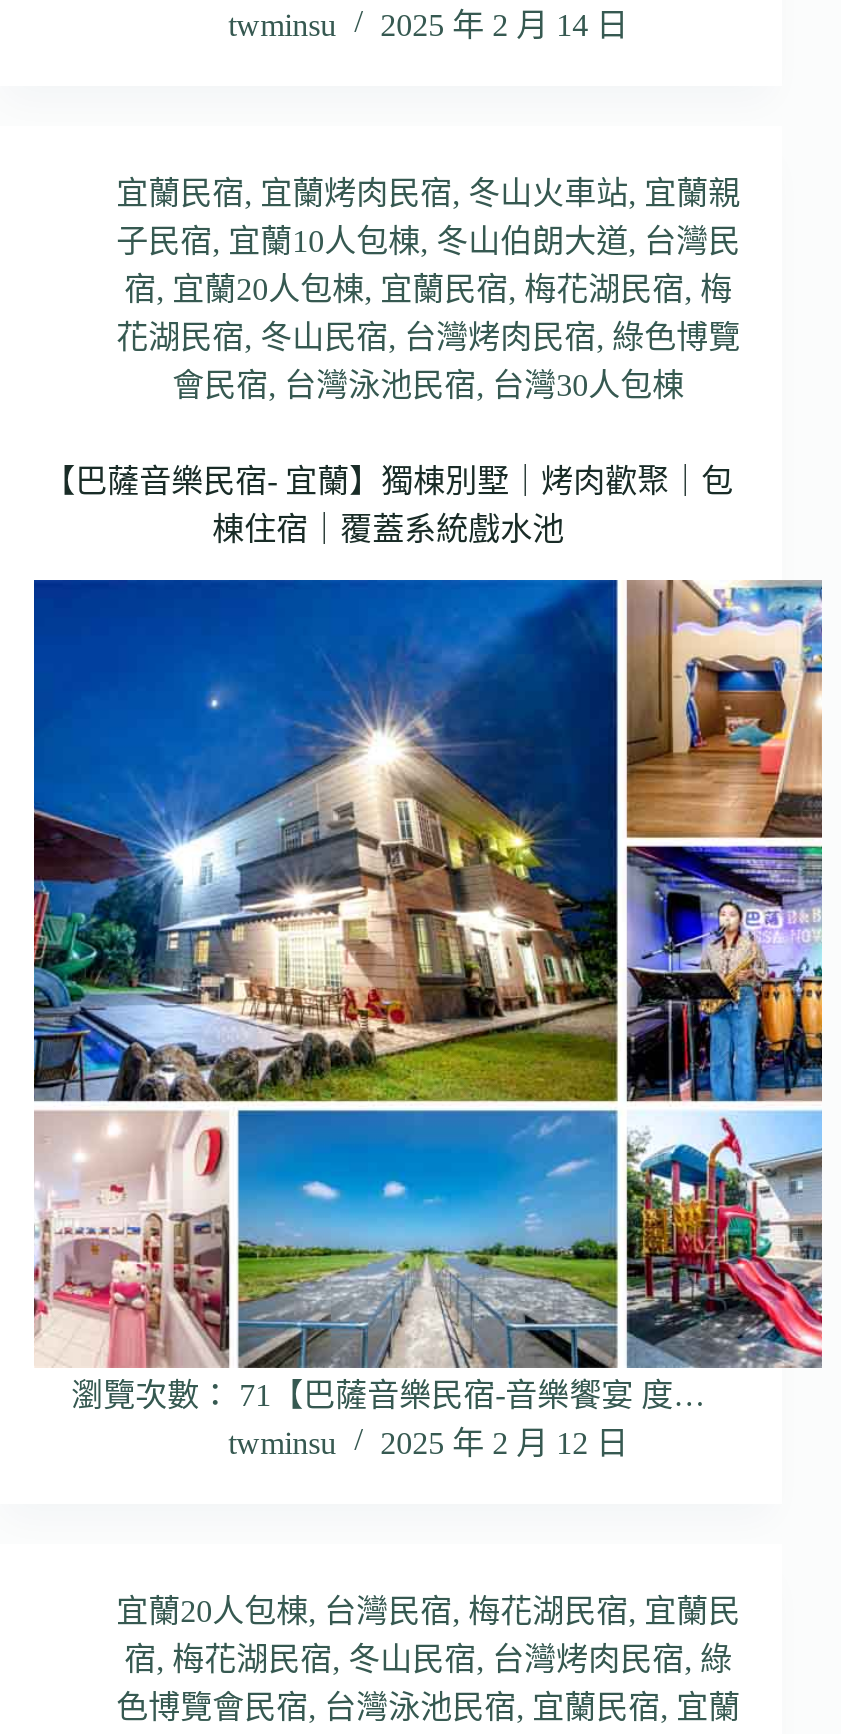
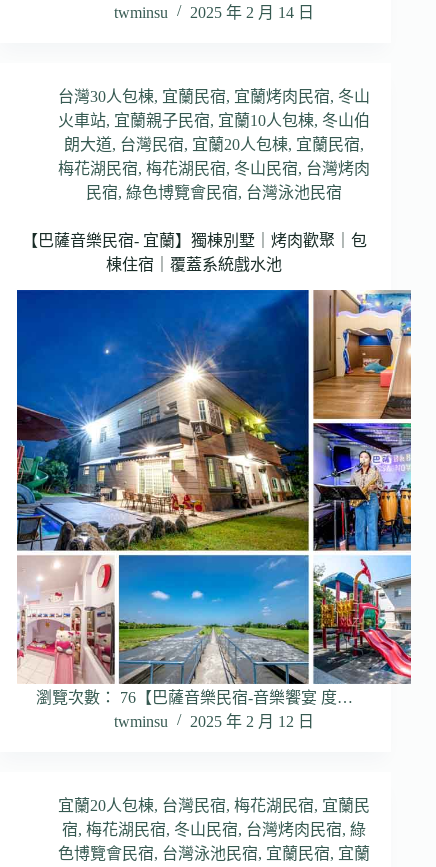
[116,176,740,210] 宜蘭民宿,宜蘭烤肉民宿,冬山火車站,宜蘭親 -> [58,88,370,105] 台灣30人包棟,宜蘭民宿,宜蘭烤肉民宿,冬山
[116,224,740,258] 子民宿,宜蘭10人包棟,冬山伯朗大道,台灣民 -> [58,112,370,129] 火車站,宜蘭親子民宿,宜蘭10人包棟,冬山伯
[124,272,732,306] 宿,宜蘭20人包棟,宜蘭民宿,梅花湖民宿,梅 -> [64,136,364,153] 朗大道,台灣民宿,宜蘭20人包棟,宜蘭民宿,
[116,320,740,354] 花湖民宿,冬山民宿,台灣烤肉民宿,綠色博覽 -> [58,160,370,177] 梅花湖民宿,梅花湖民宿,冬山民宿,台灣烤肉
[172,368,684,402] 會民宿,台灣泳池民宿,台灣30人包棟 -> [86,184,342,201] 民宿,綠色博覽會民宿,台灣泳池民宿
[71,1378,705,1412] 瀏覽次數： 71【巴薩音樂民宿-音樂饗宴 度… -> [36,689,353,706] 瀏覽次數： 76【巴薩音樂民宿-音樂饗宴 度…

